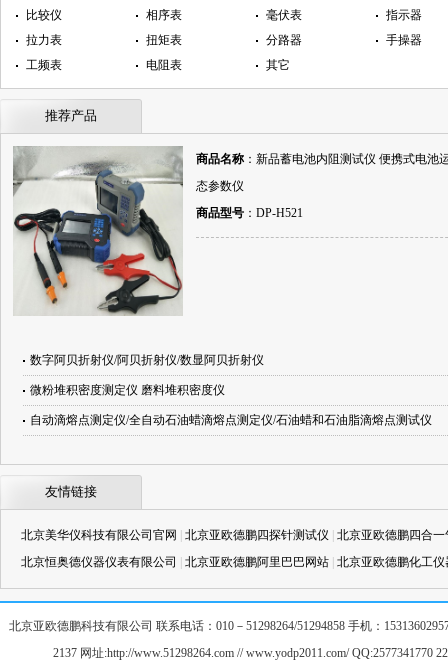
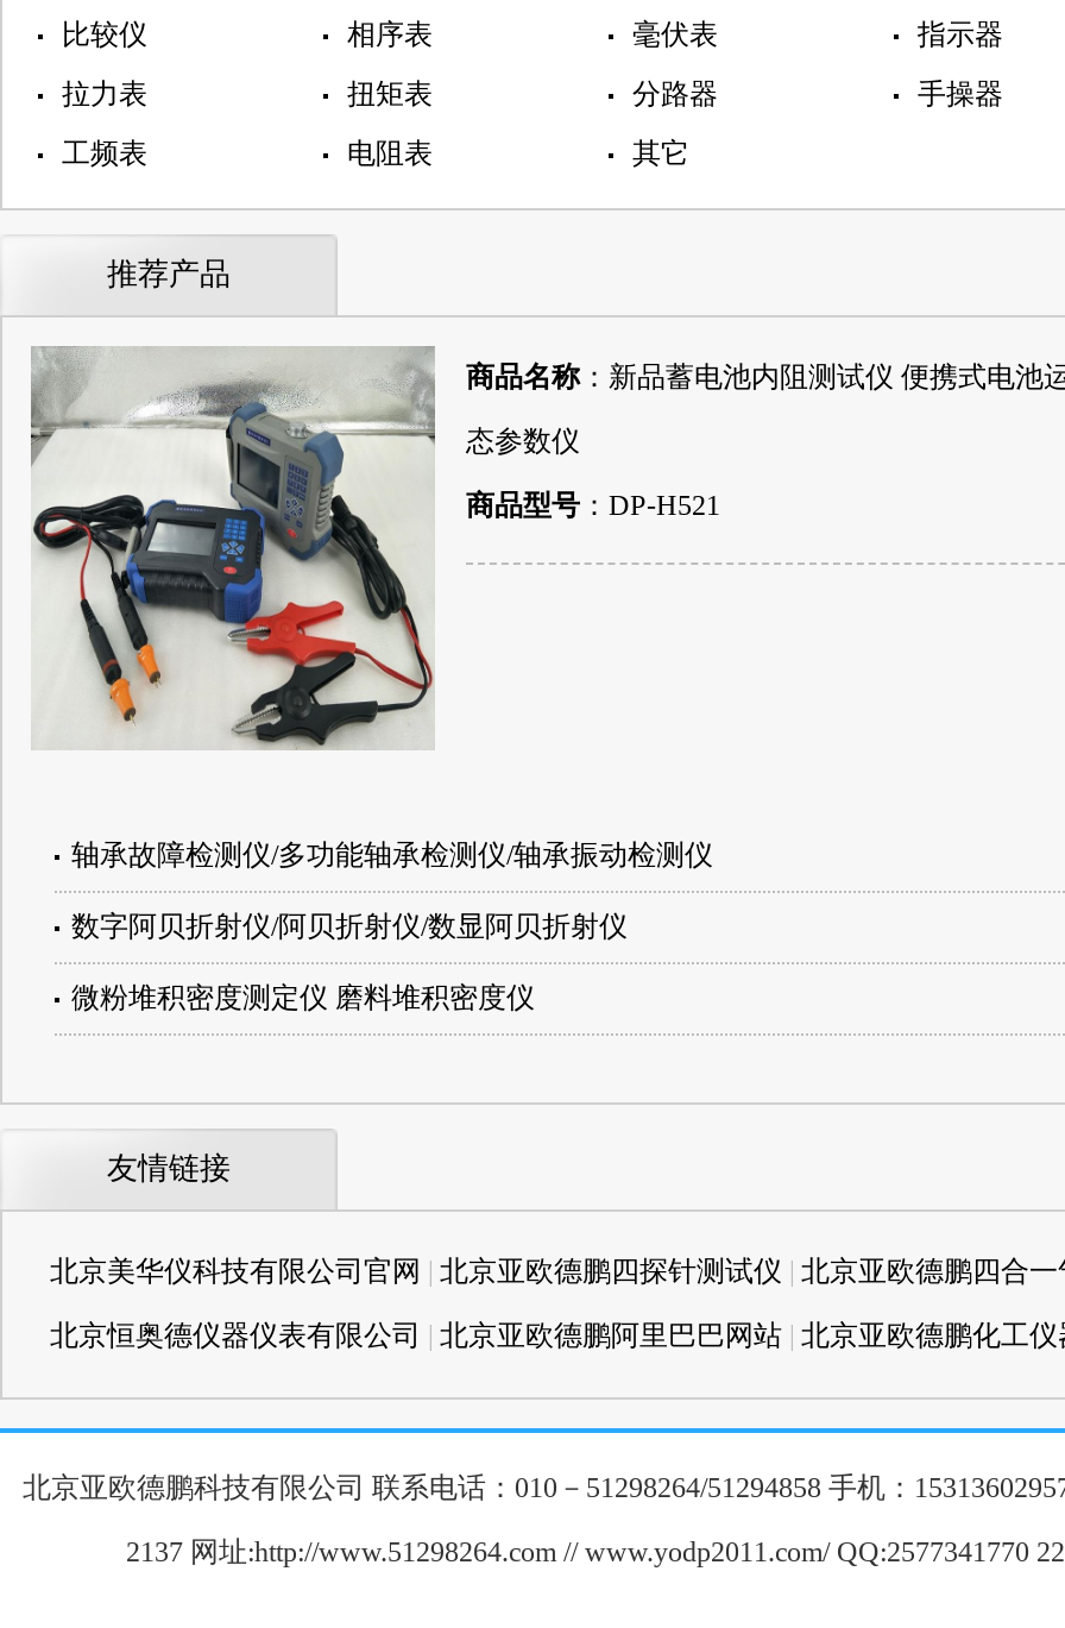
none -> [71,838,713,872] 轴承故障检测仪/多功能轴承检测仪/轴承振动检测仪
moved [30,353,264,397] -> [71,910,628,1014]: 数字阿贝折射仪/阿贝折射仪/数显阿贝折射仪 | 微粉堆积密度测定仪 磨料堆积密度仪
[30,413,432,427] 自动滴熔点测定仪/全自动石油蜡滴熔点测定仪/石油蜡和石油脂滴熔点测试仪 -> none

